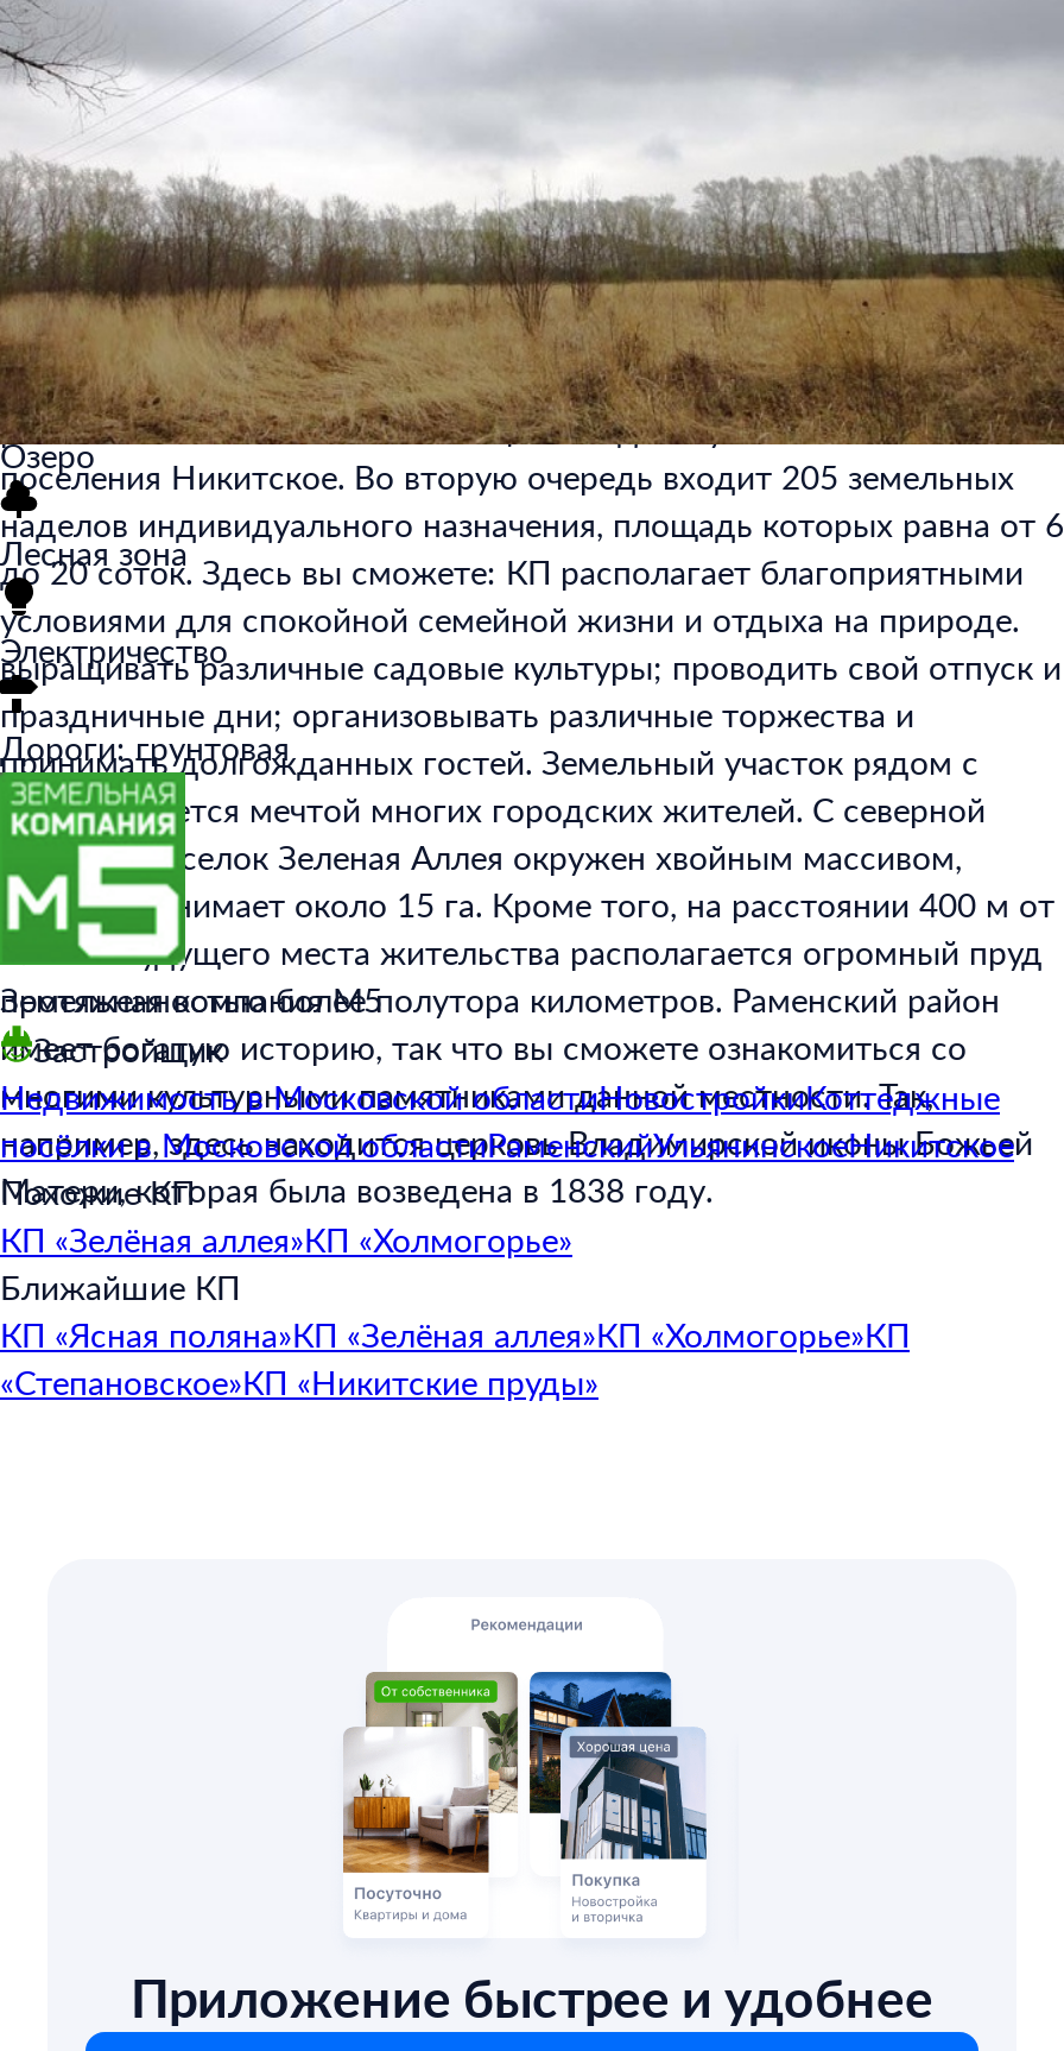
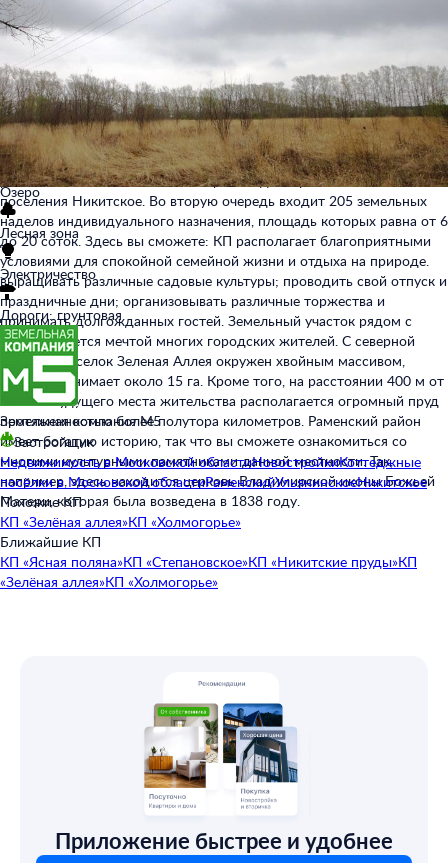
[0,1313,910,1405] КП «Ясная поляна»КП «Зелёная аллея»КП «Холмогорье»КП | «Степановское»КП «Никитские пруды» -> [0,552,417,591] КП «Ясная поляна»КП «Степановское»КП «Никитские пруды»КП | «Зелёная аллея»КП «Холмогорье»

